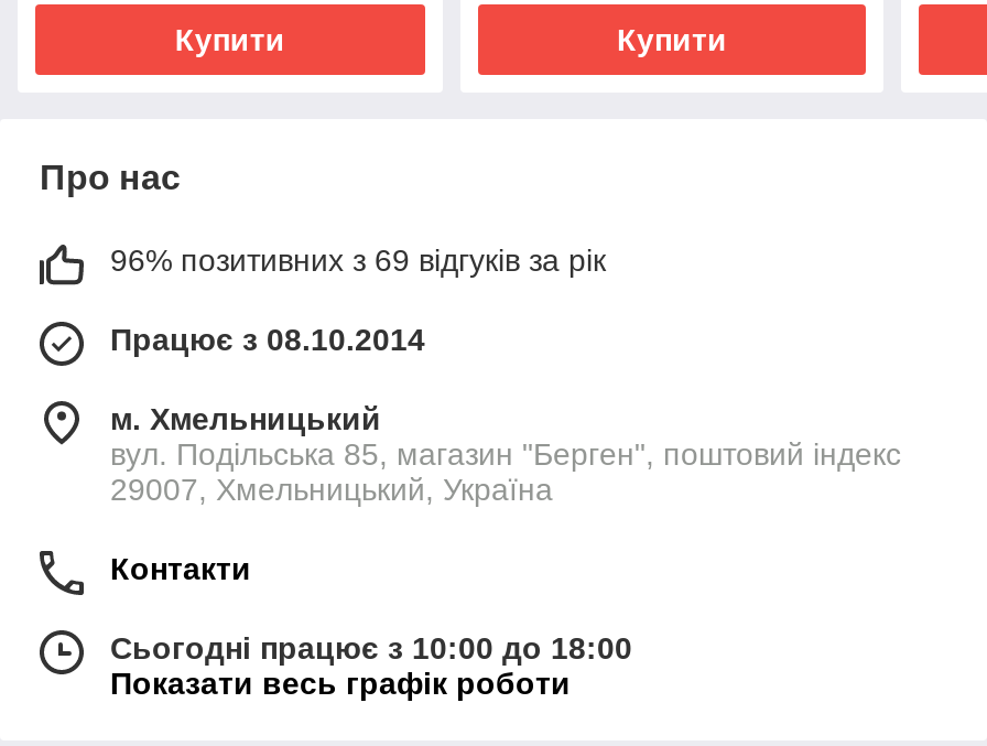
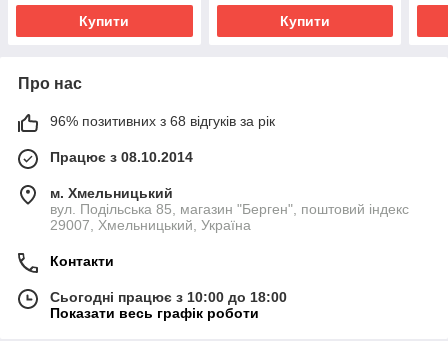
[110,242,606,277] 96% позитивних з 69 відгуків за рік -> [50,113,275,129] 96% позитивних з 68 відгуків за рік

